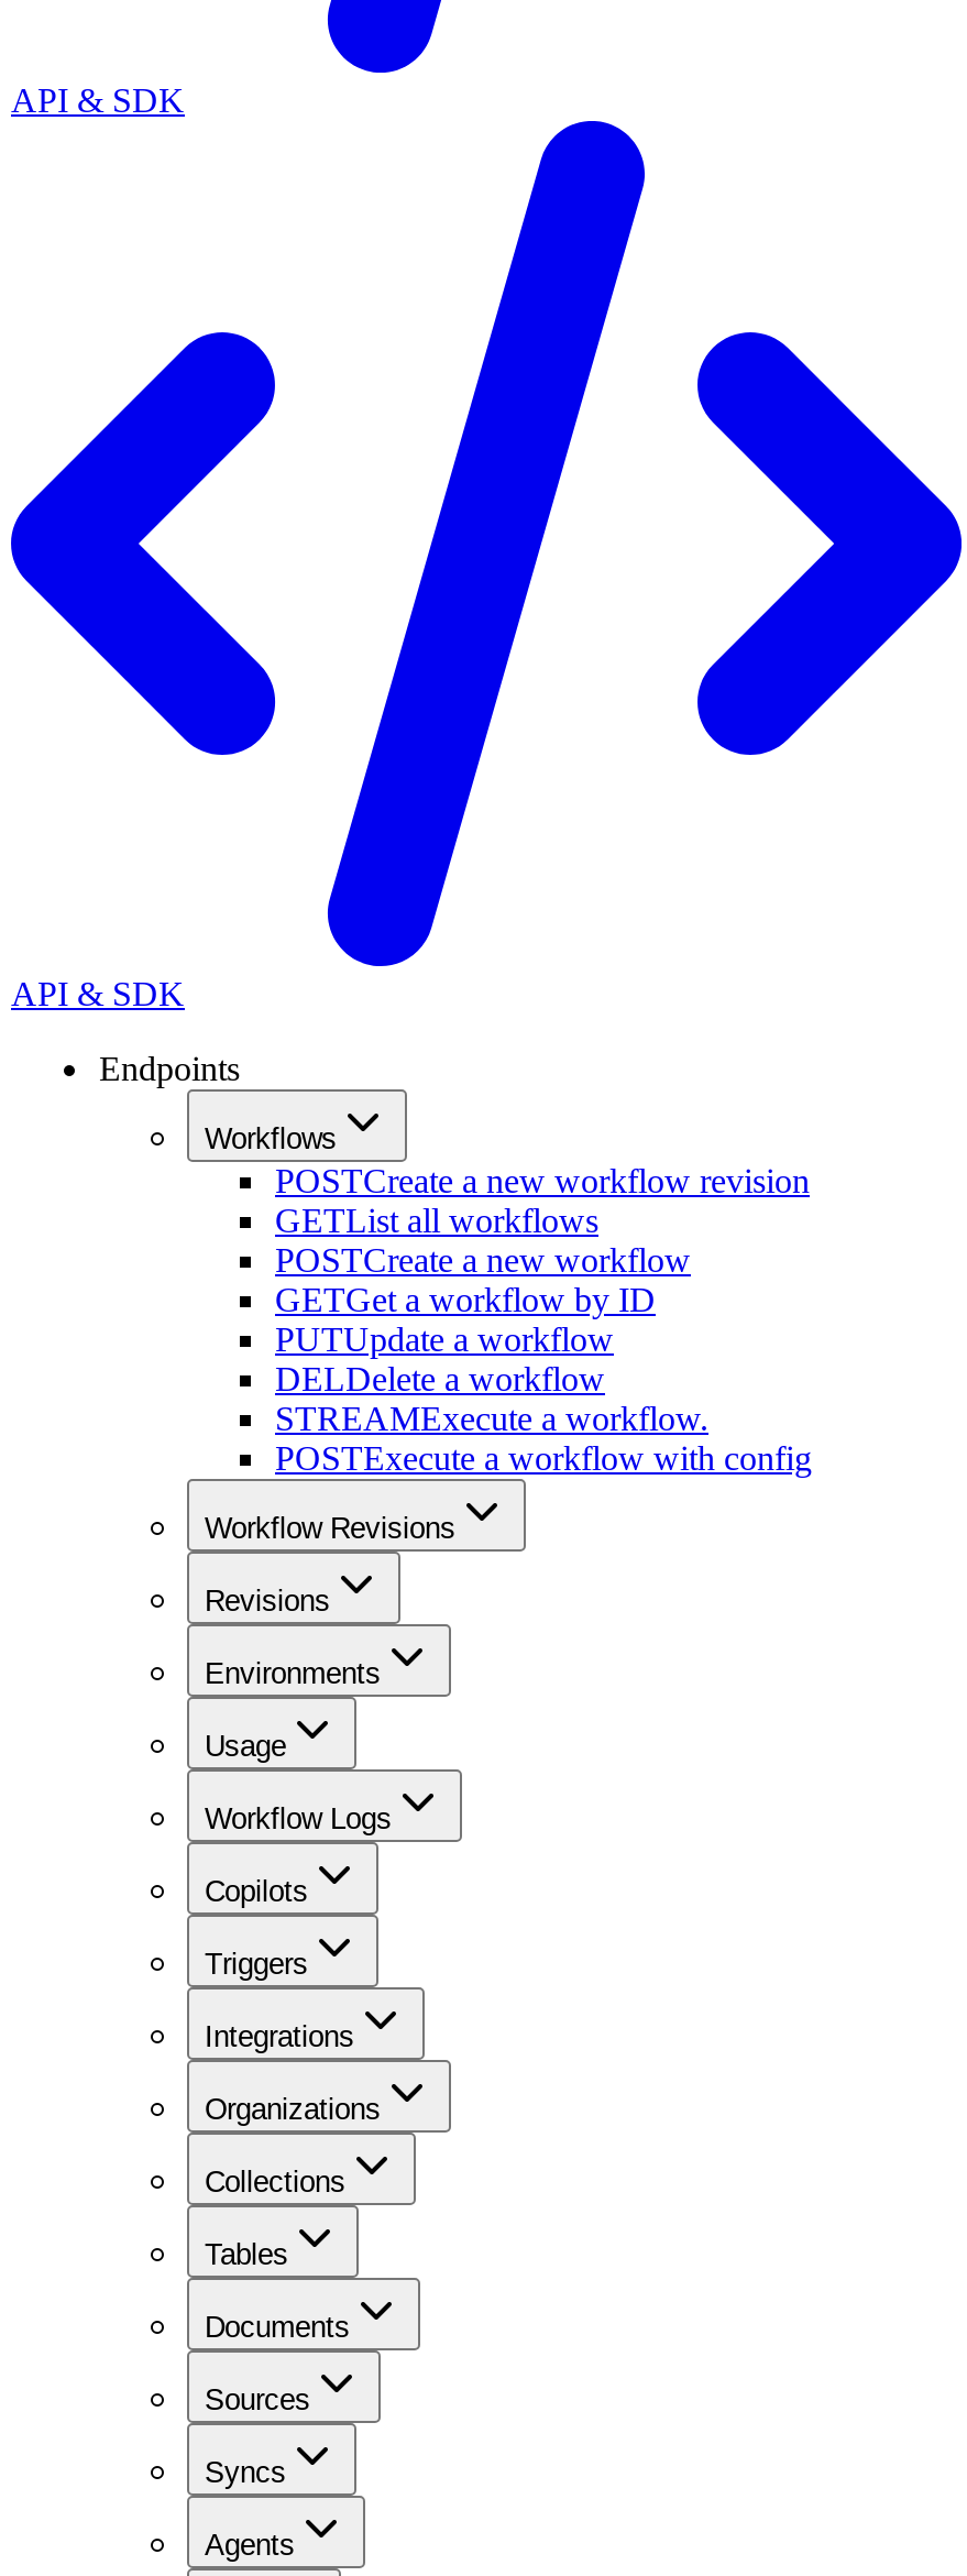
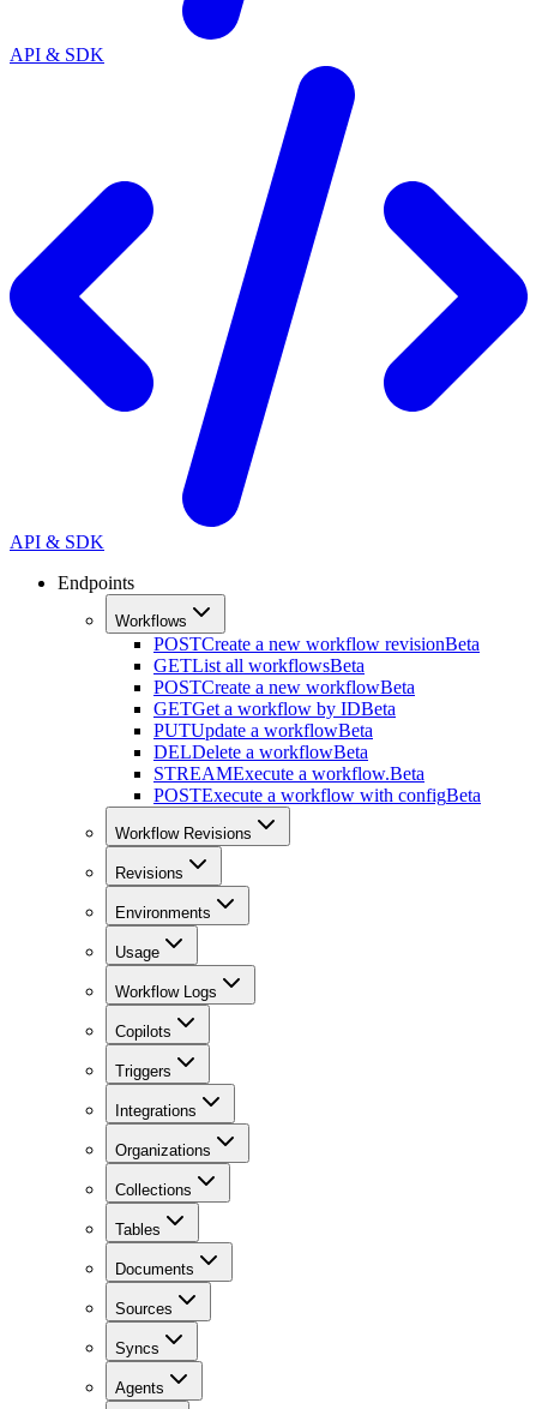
[275,1162,812,1477] POSTCreate a new workflow revision | GETList all workflows | POSTCreate a new workflow | GETGet a workflow by ID | PUTUpdate a workflow | DELDelete a workflow | STREAMExecute a workflow. | POSTExecute a workflow with config -> [153,634,481,805] POSTCreate a new workflow revisionBeta | GETList all workflowsBeta | POSTCreate a new workflowBeta | GETGet a workflow by IDBeta | PUTUpdate a workflowBeta | DELDelete a workflowBeta | STREAMExecute a workflow.Beta | POSTExecute a workflow with configBeta

